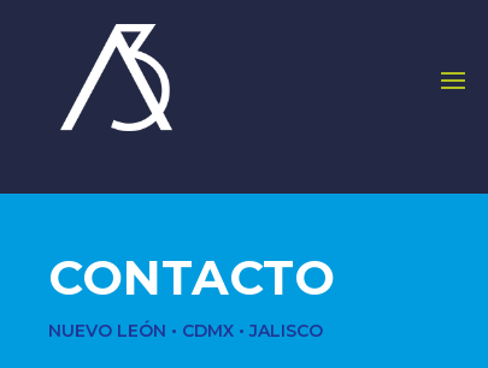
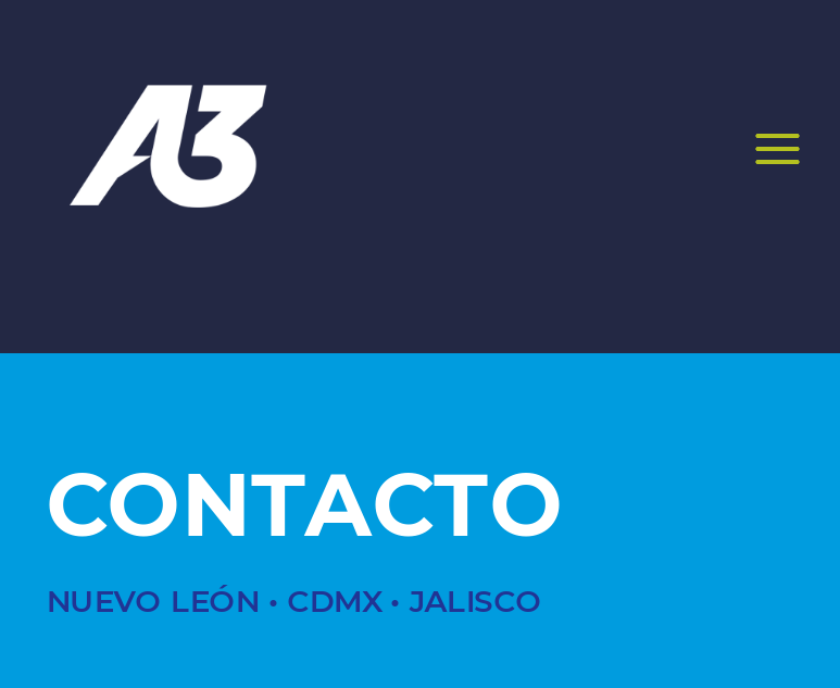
[60,23,172,132] [image] -> [68,47,268,240] [image]

